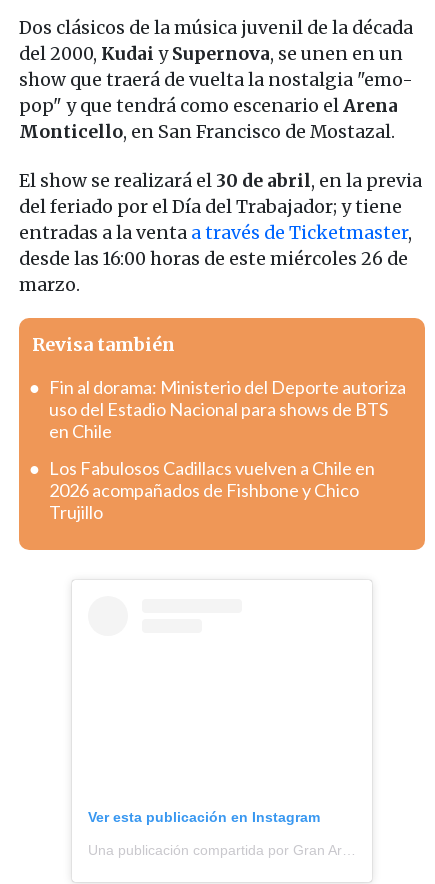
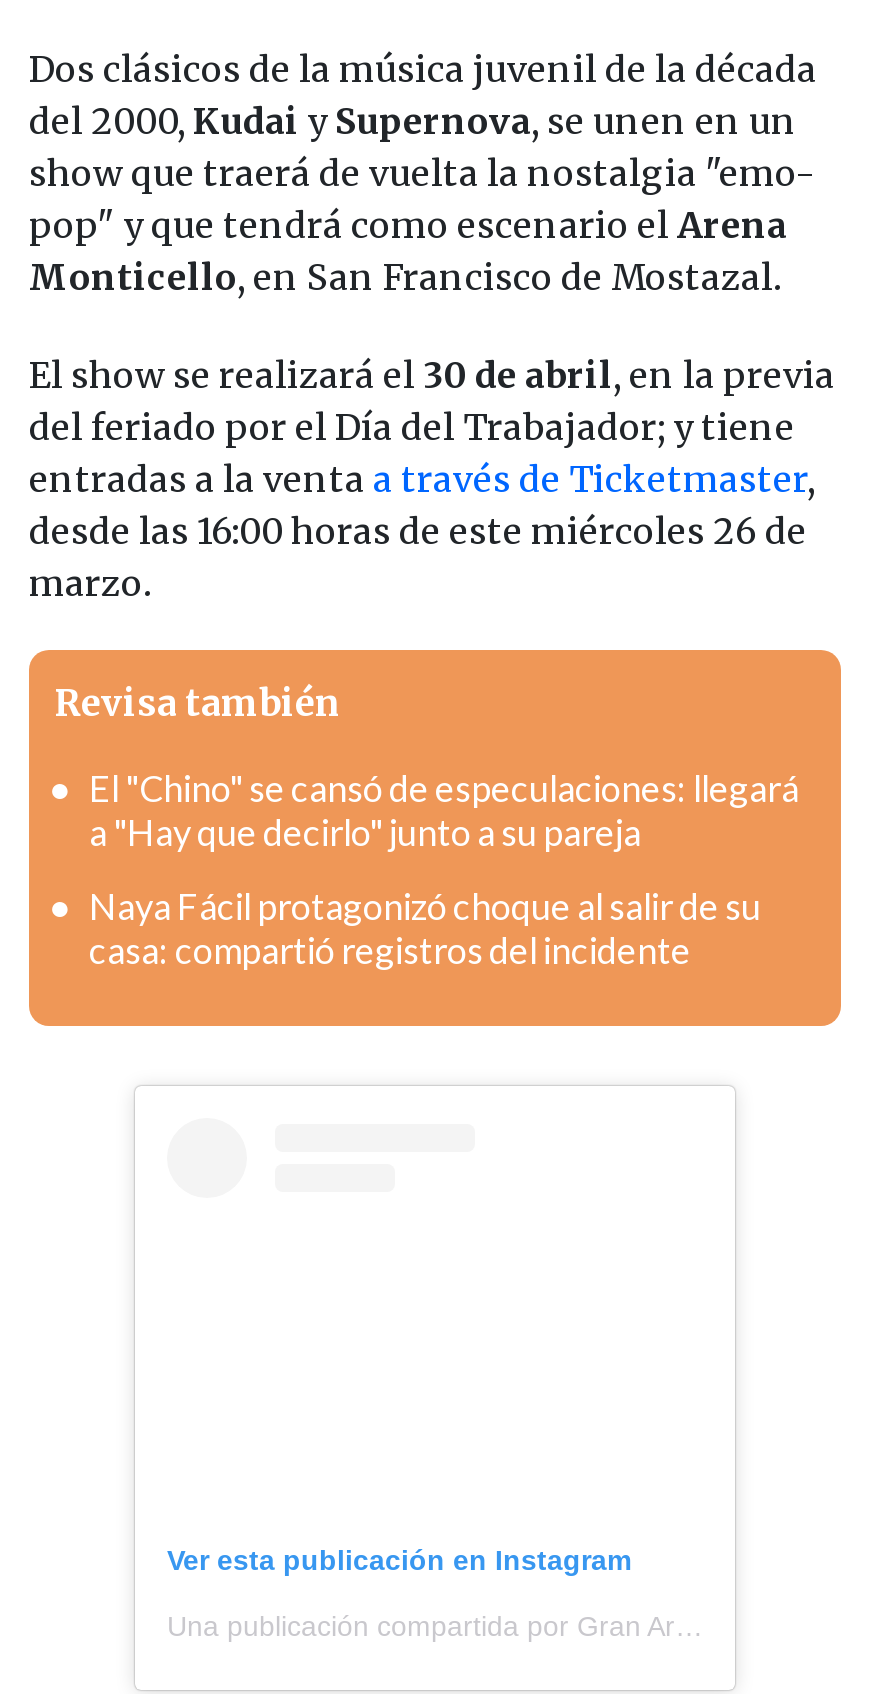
[49,376,406,442] Fin al dorama: Ministerio del Deporte autoriza | uso del Estadio Nacional para shows de BTS | en Chile -> [89,766,799,854] El "Chino" se cansó de especulaciones: llegará | a "Hay que decirlo" junto a su pareja
[49,457,375,523] Los Fabulosos Cadillacs vuelven a Chile en | 2026 acompañados de Fishbone y Chico | Trujillo -> [89,884,761,972] Naya Fácil protagonizó choque al salir de su | casa: compartió registros del incidente

